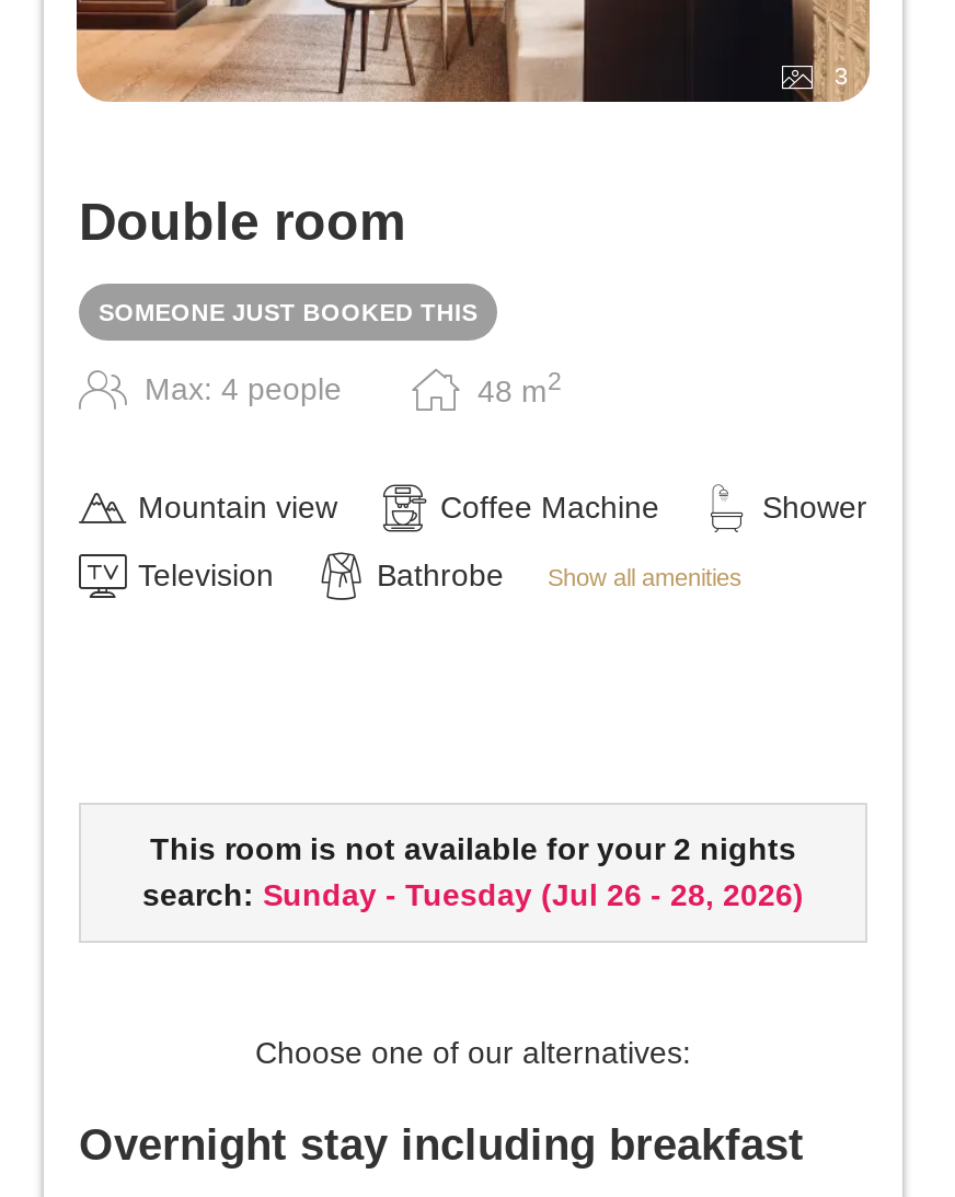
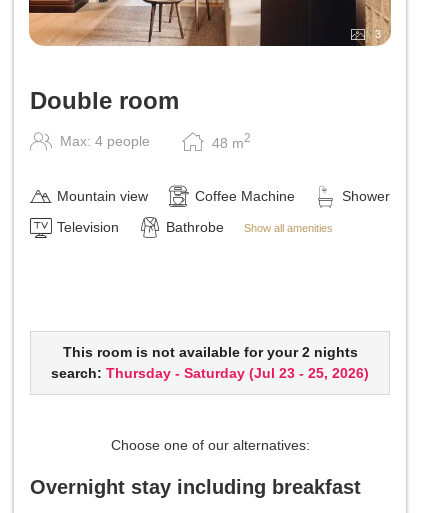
[99,299,477,325] SOMEONE JUST BOOKED THIS -> none
[142,878,804,913] search: Sunday - Tuesday (Jul 26 - 28, 2026) -> [51,365,369,381] search: Thursday - Saturday (Jul 23 - 25, 2026)

